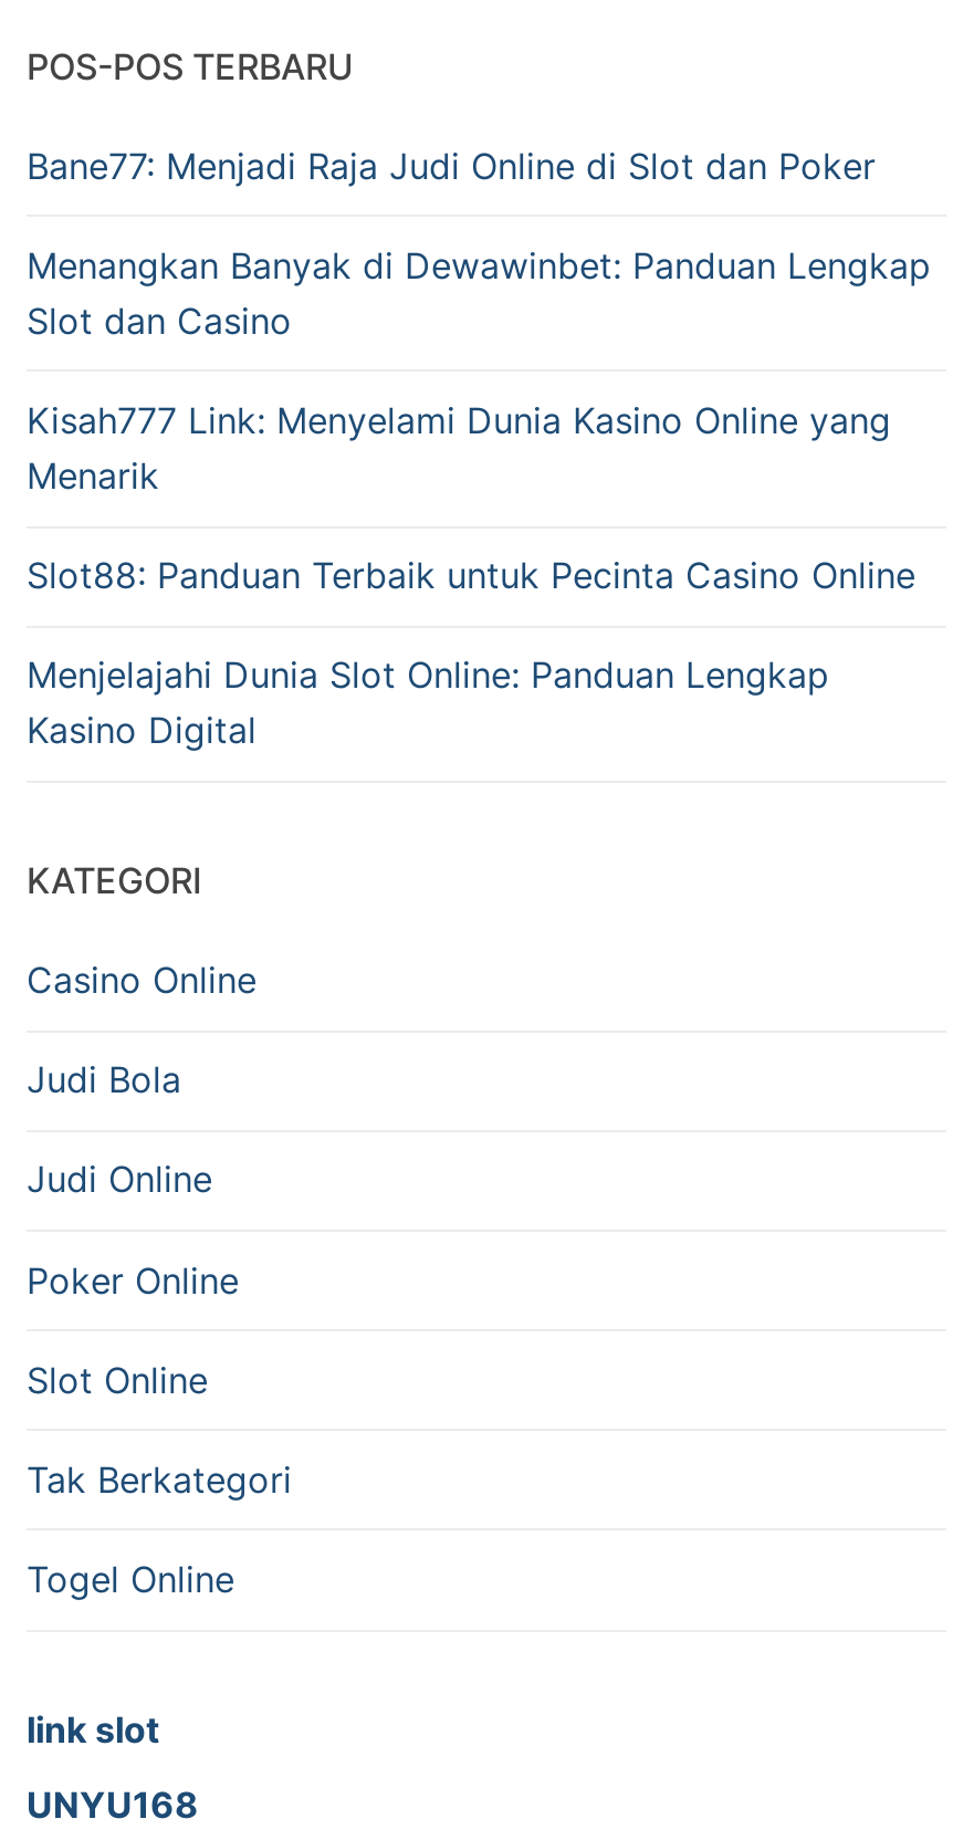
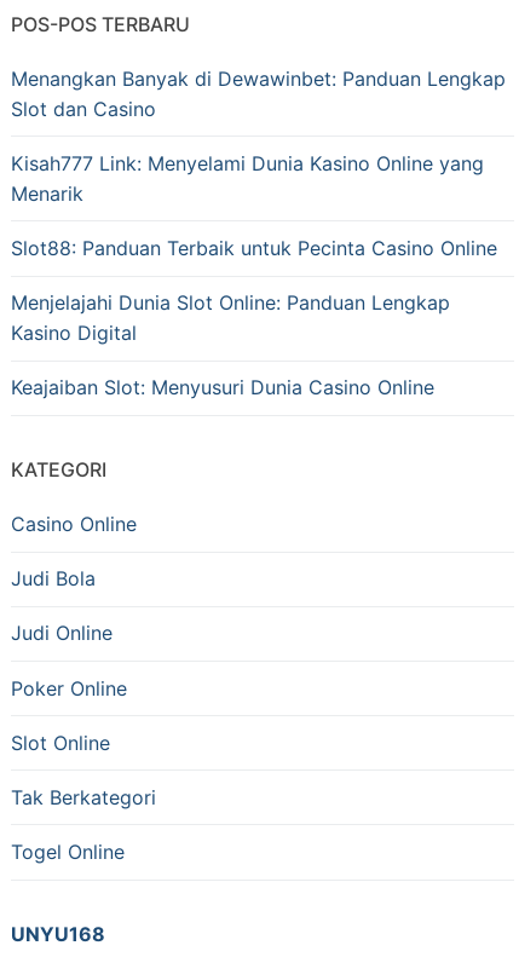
[27,143,876,187] Bane77: Menjadi Raja Judi Online di Slot dan Poker -> none
none -> [11,375,434,400] Keajaiban Slot: Menyusuri Dunia Casino Online
[27,1707,159,1751] link slot -> none

